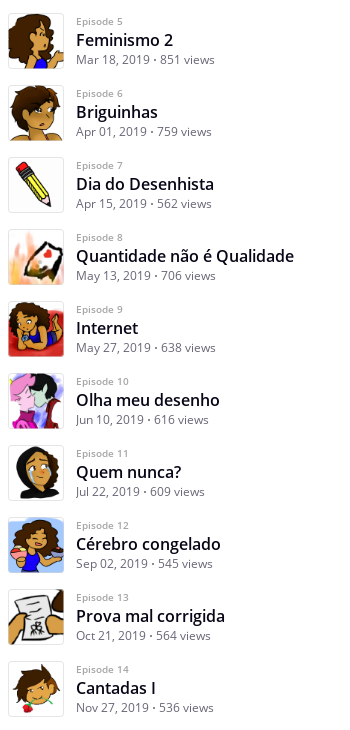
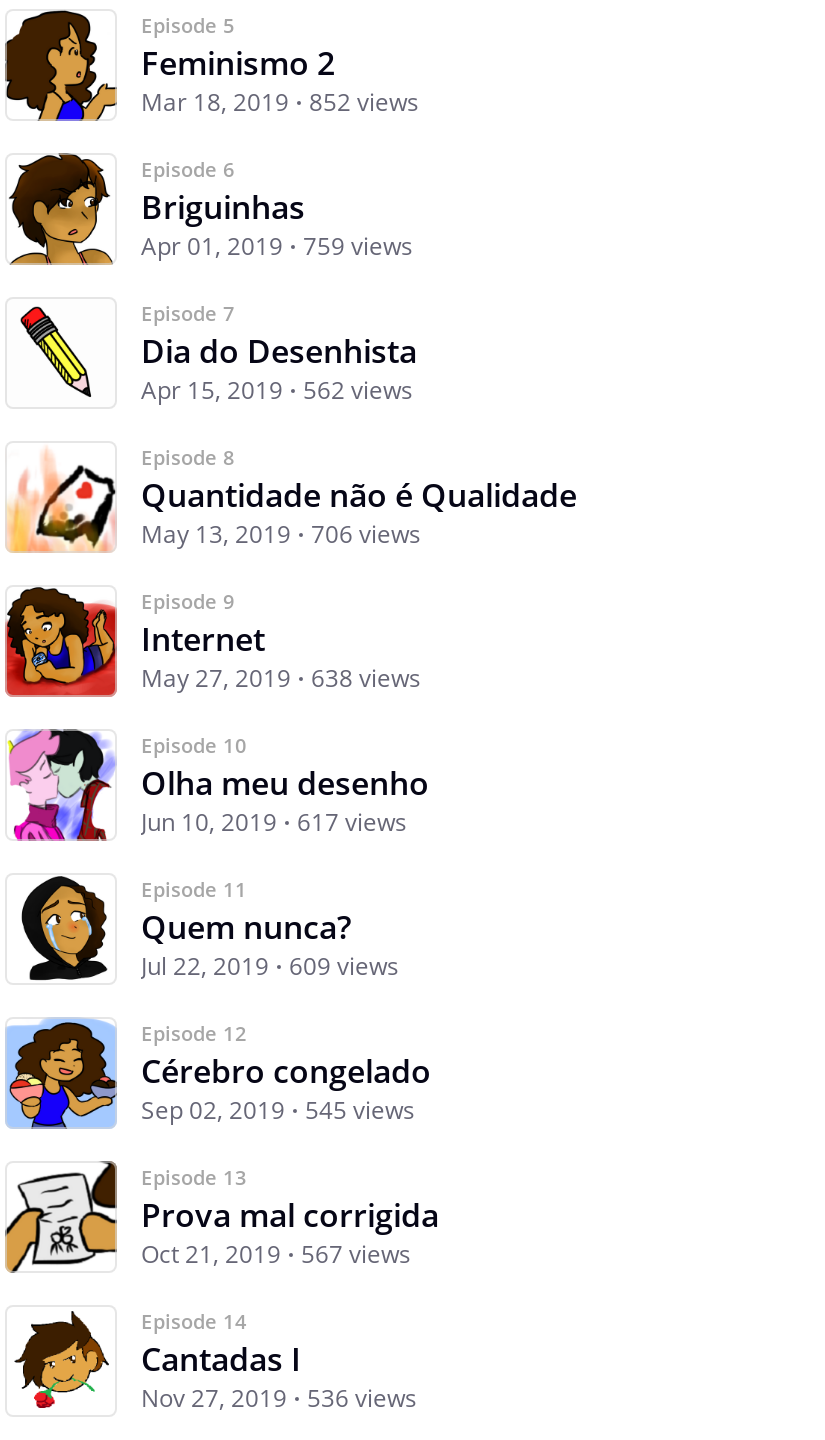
[76,51,215,68] Mar 18, 2019 851 views -> [141,86,419,120] Mar 18, 2019 852 views
[76,411,209,428] Jun 10, 2019 616 views -> [141,806,407,840] Jun 10, 2019 617 views
[76,627,211,644] Oct 21, 2019 564 views -> [141,1238,411,1272] Oct 21, 2019 567 views

